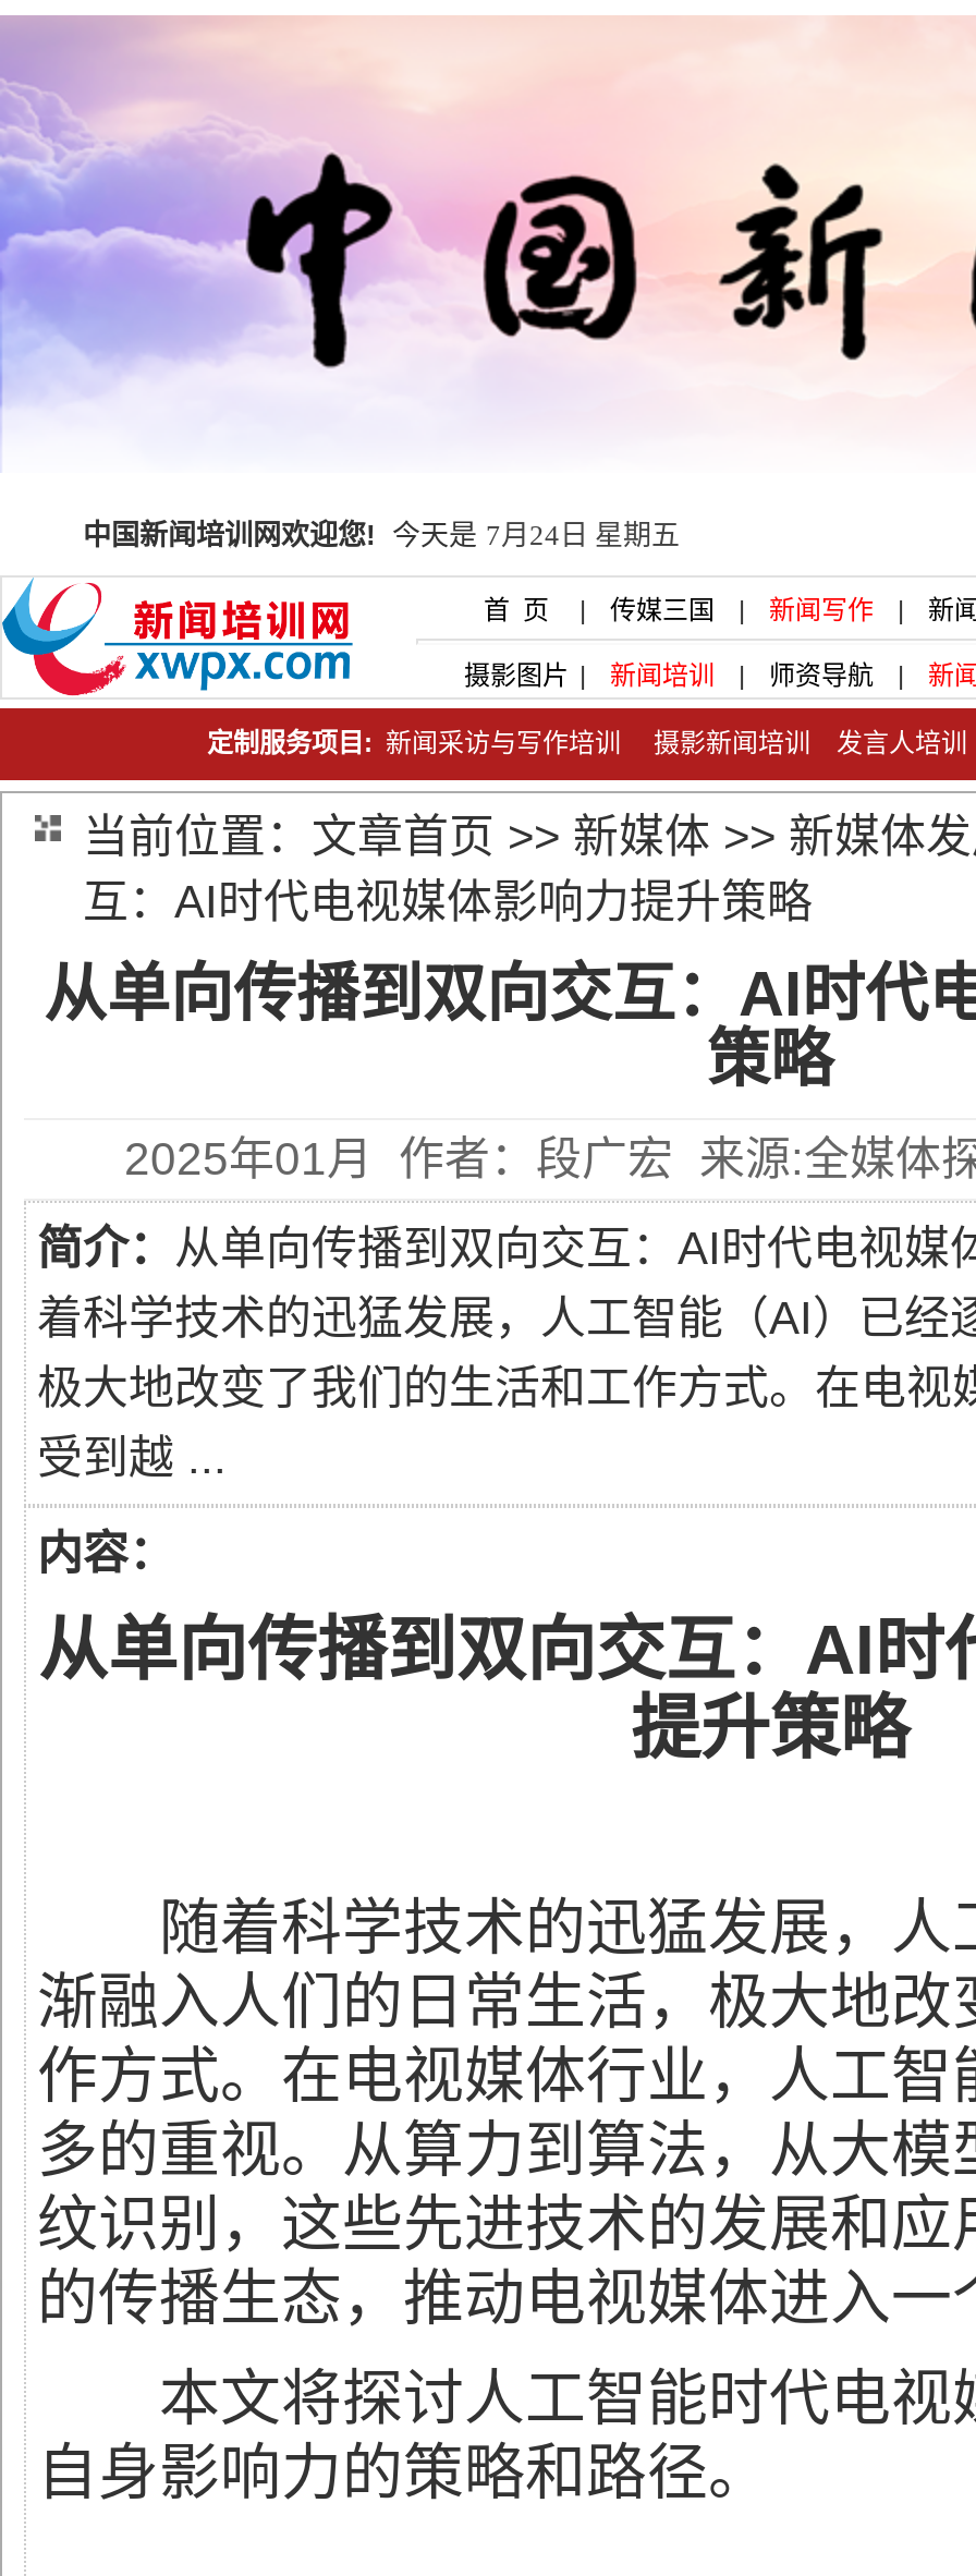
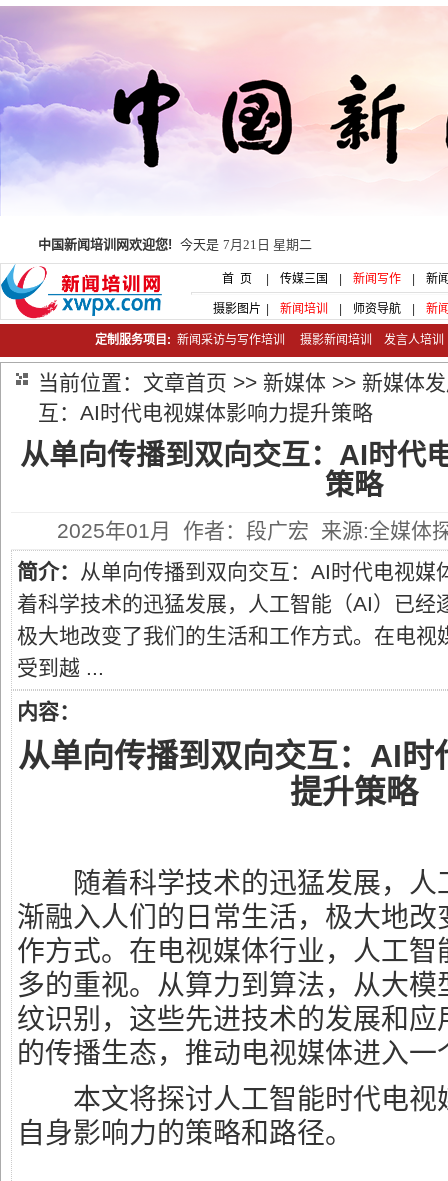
[83,519,680,551] 中国新闻培训网欢迎您!今天是7月24日 星期五 -> [38,237,312,252] 中国新闻培训网欢迎您!今天是7月21日 星期二

